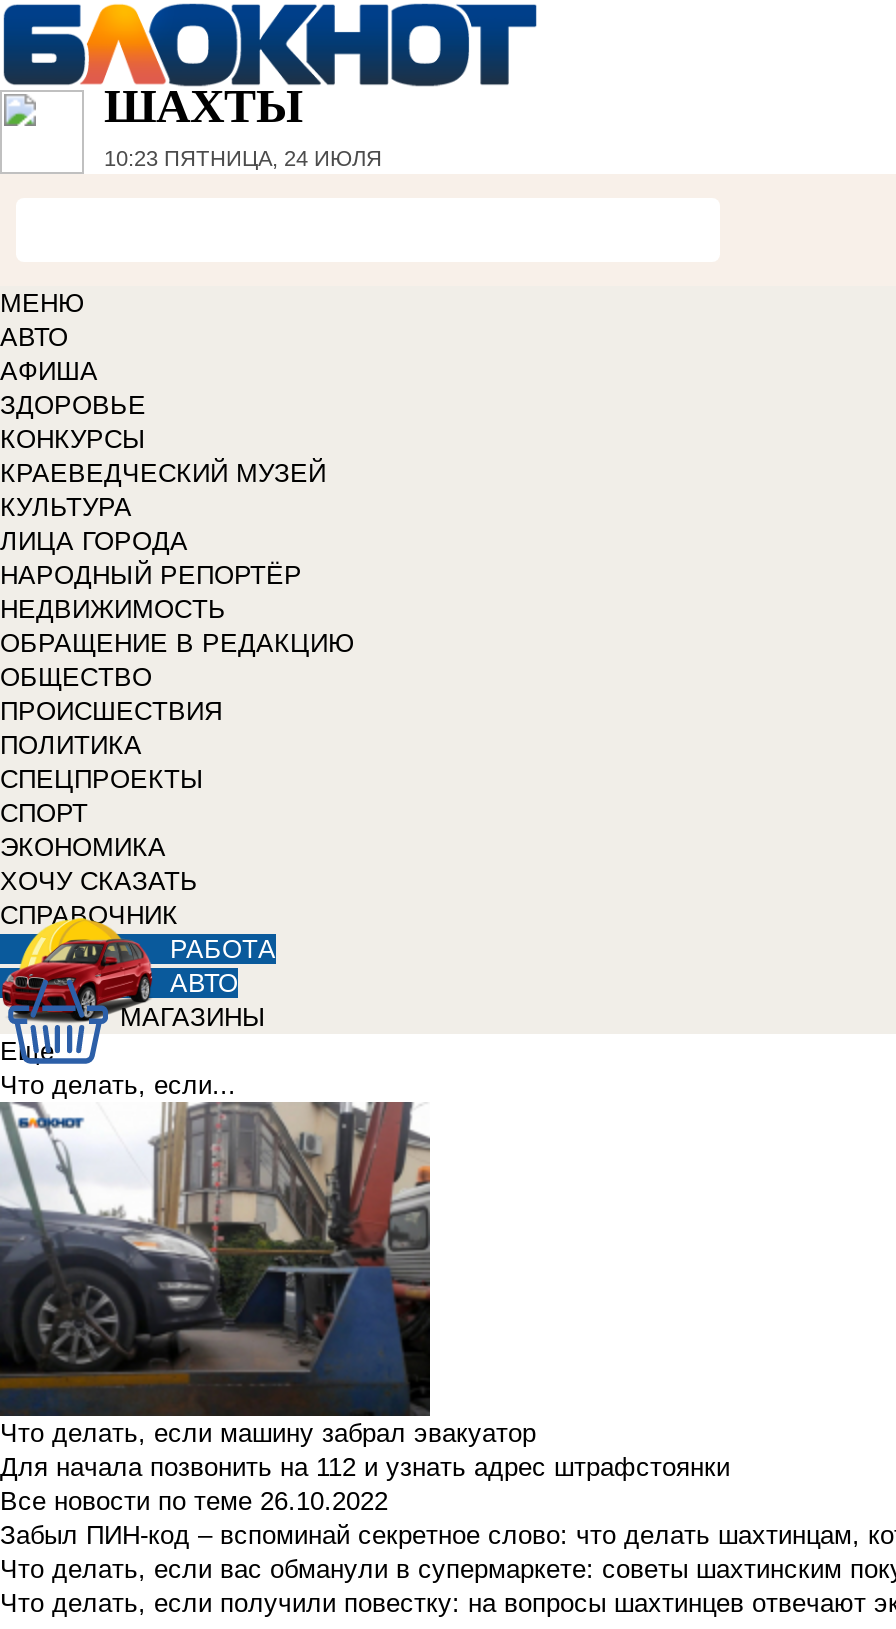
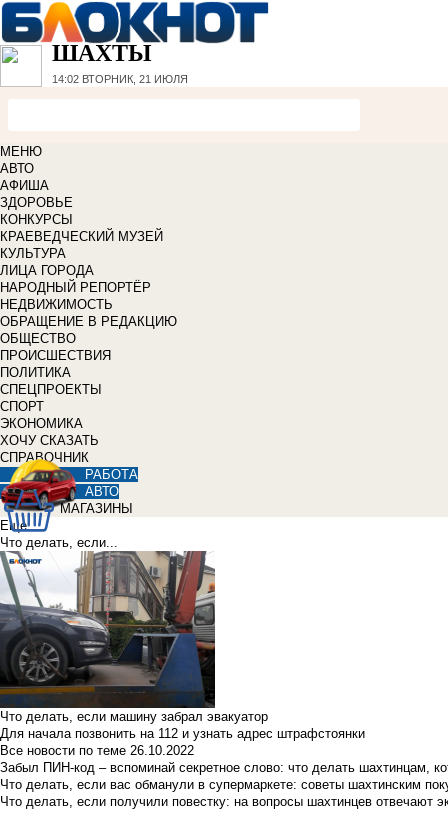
[104,147,382,171] 10:23 ПЯТНИЦА, 24 ИЮЛЯ -> [52,73,188,85] 14:02 ВТОРНИК, 21 ИЮЛЯ

